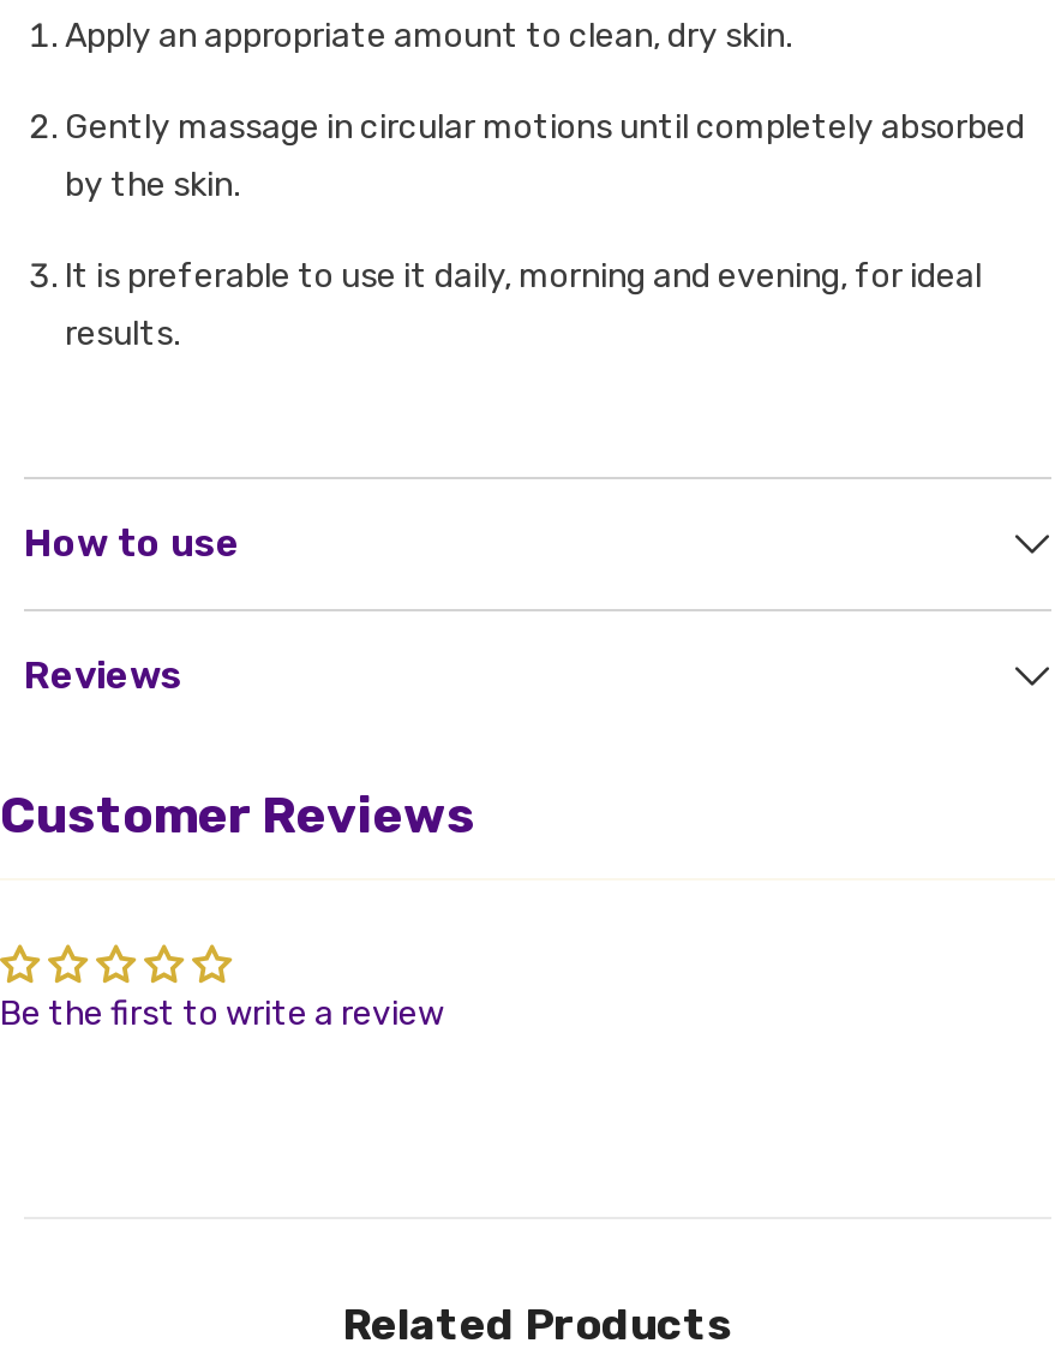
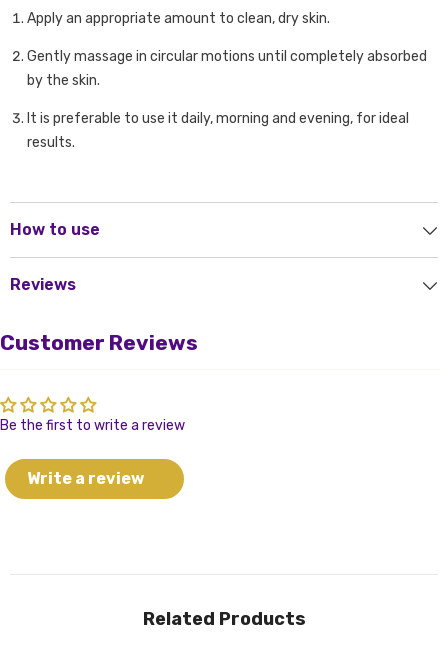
none -> [27,469,144,488] Write a review

